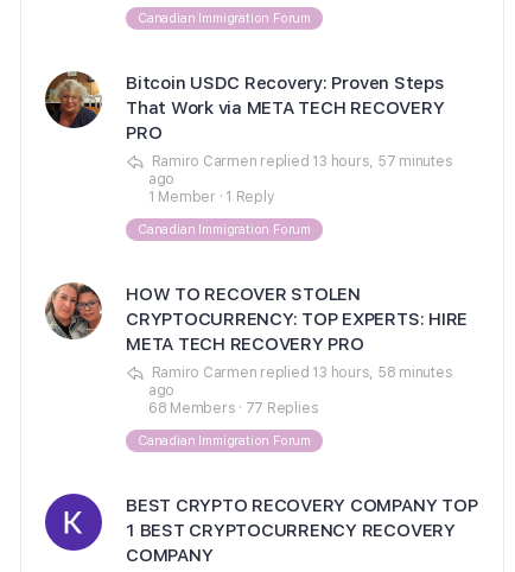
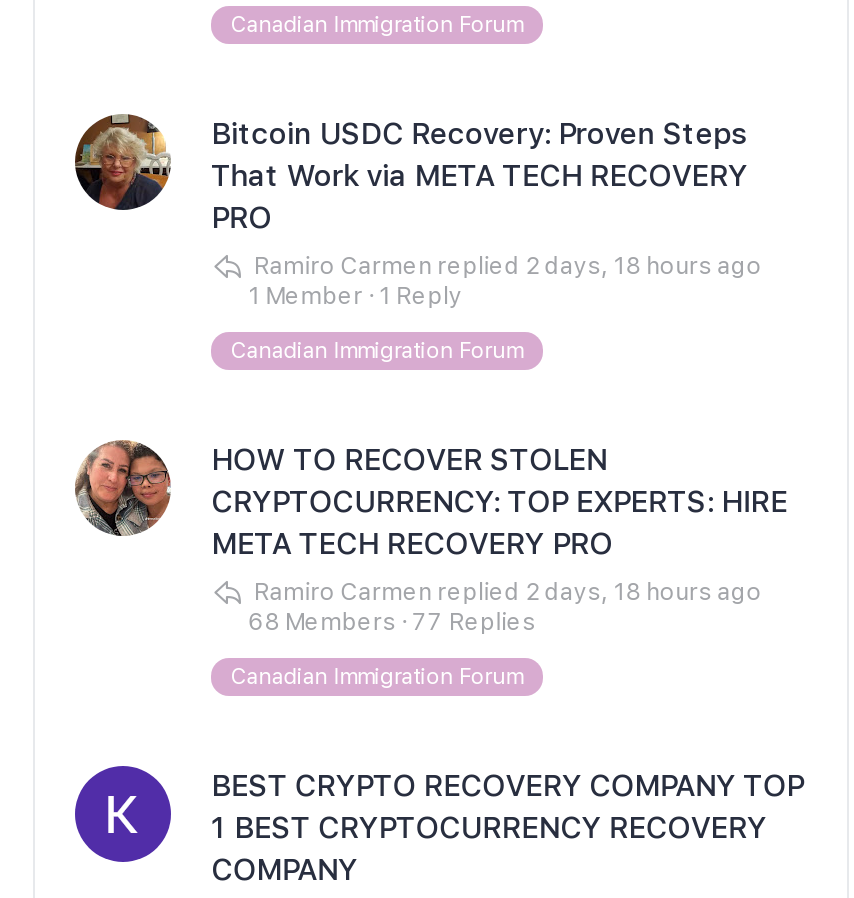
[148,153,453,187] Ramiro Carmen replied 13 hours, 57 minutes | ago -> [254,252,762,280] Ramiro Carmen replied 2 days, 18 hours ago
[148,364,453,399] Ramiro Carmen replied 13 hours, 58 minutes | ago -> [254,578,762,606] Ramiro Carmen replied 2 days, 18 hours ago

